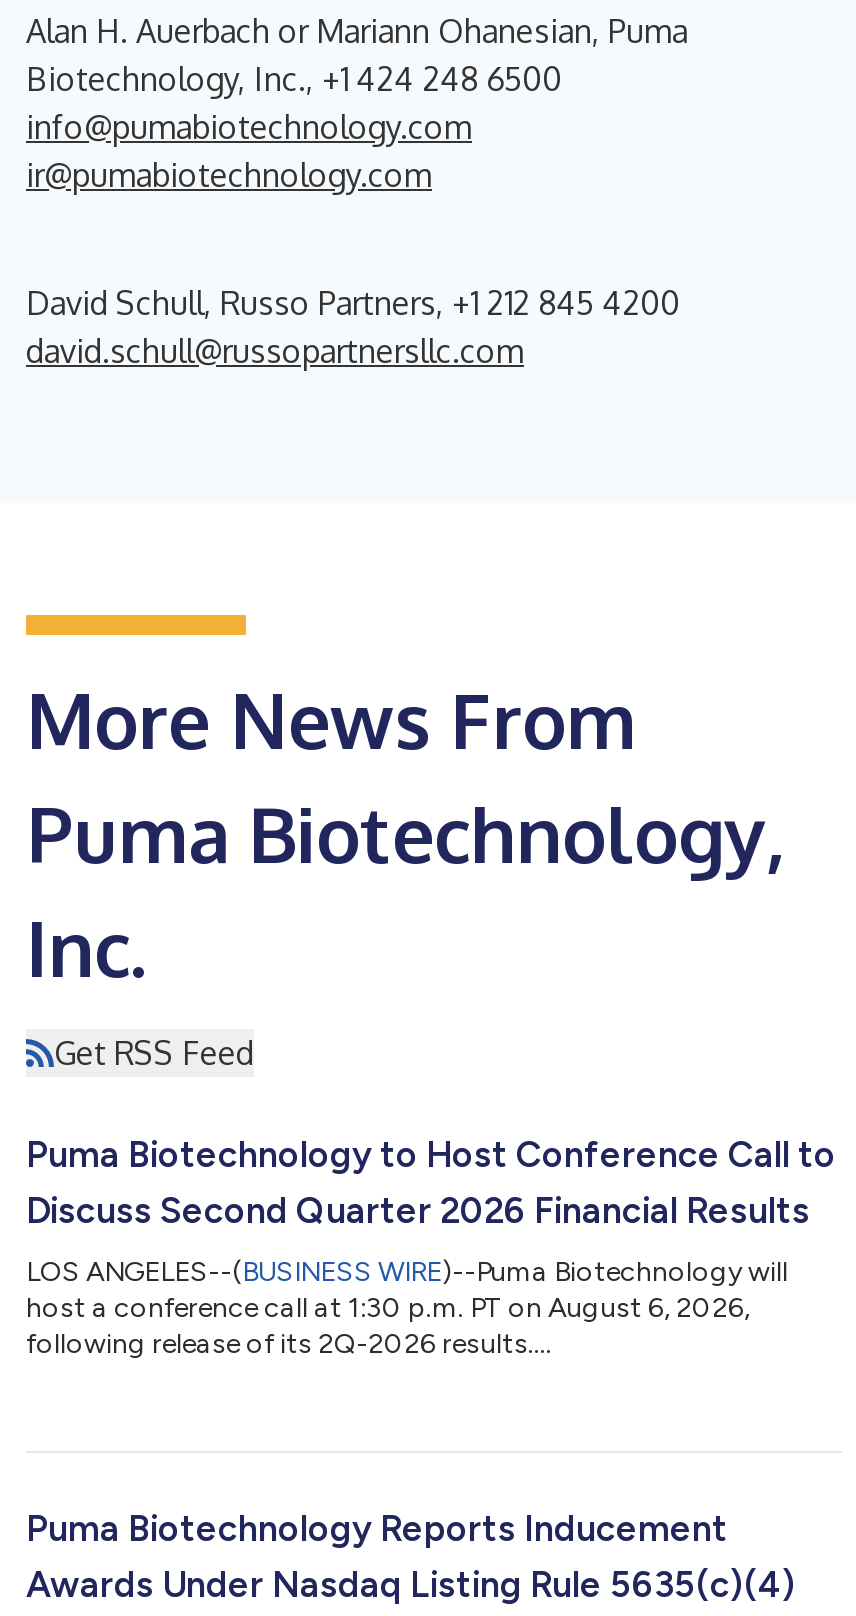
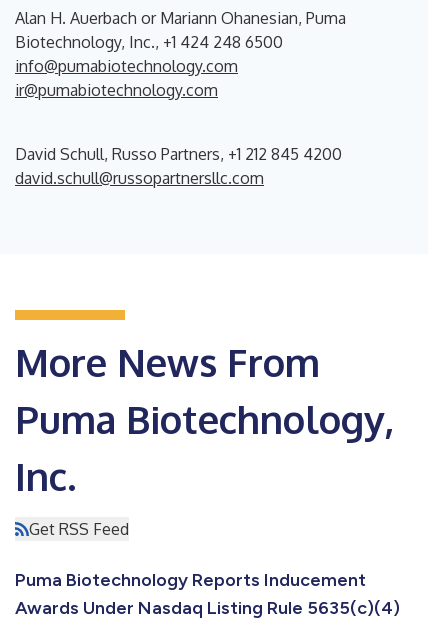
[26,1133,836,1361] Puma Biotechnology to Host Conference Call to | Discuss Second Quarter 2026 Financial Results | LOS ANGELES--(BUSINESS WIRE)--Puma Biotechnology will | host a conference call at 1:30 p.m. PT on August 6, 2026, | following release of its 2Q-2026 results.... -> none

